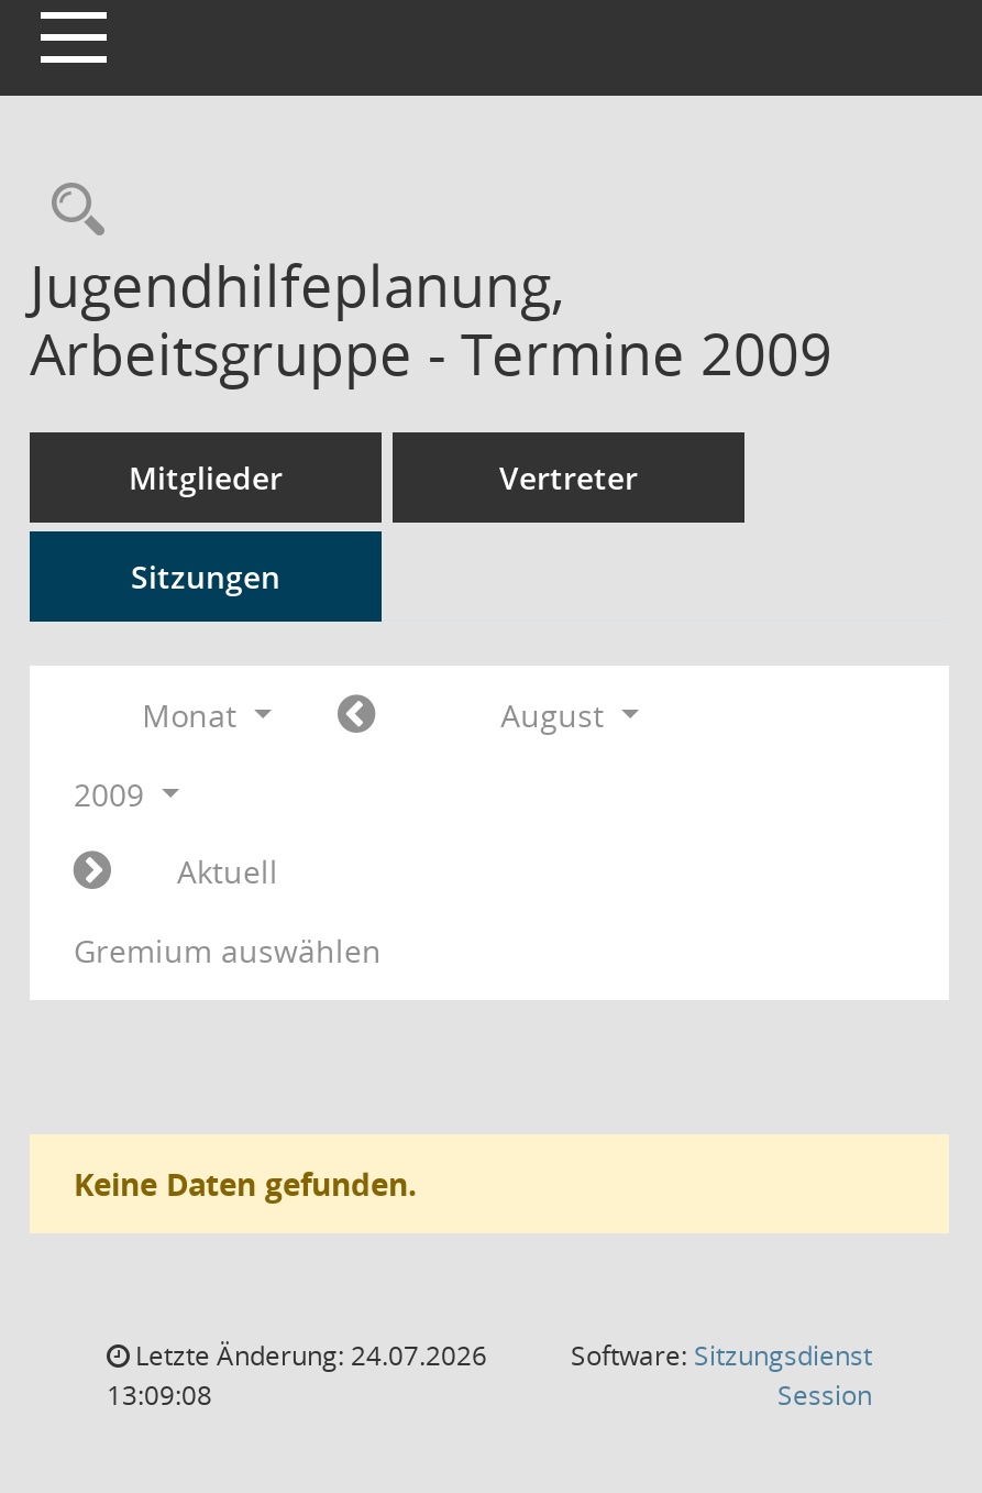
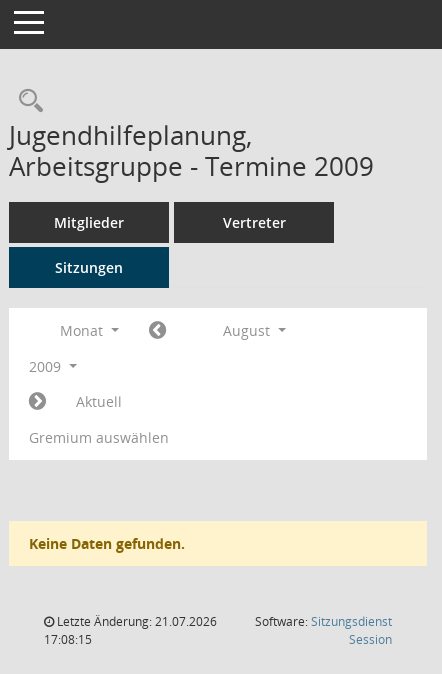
[129,1337,487,1374] Letzte Änderung: 24.07.2026 -> [54,613,217,630] Letzte Änderung: 21.07.2026
[107,1376,212,1414] 13:09:08 -> [44,631,92,648] 17:08:15

